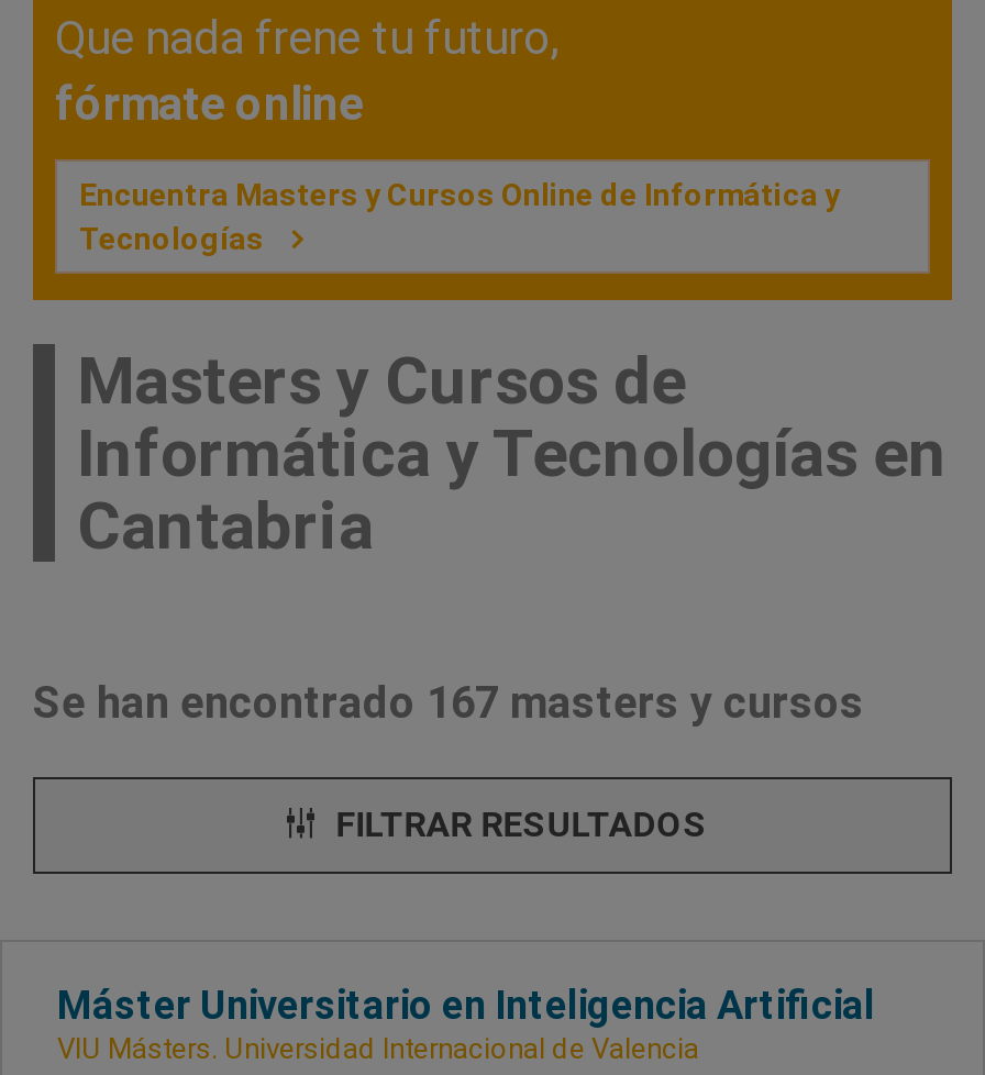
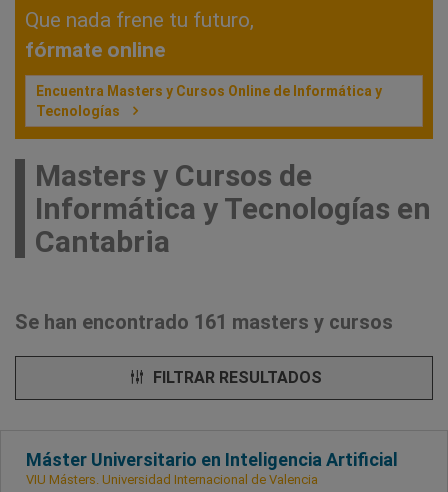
[33,675,864,728] Se han encontrado 167 masters y cursos -> [15,310,393,334] Se han encontrado 161 masters y cursos

